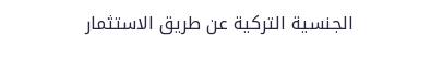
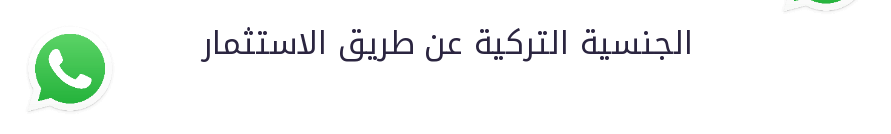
none -> [32,32,108,106] [image]

